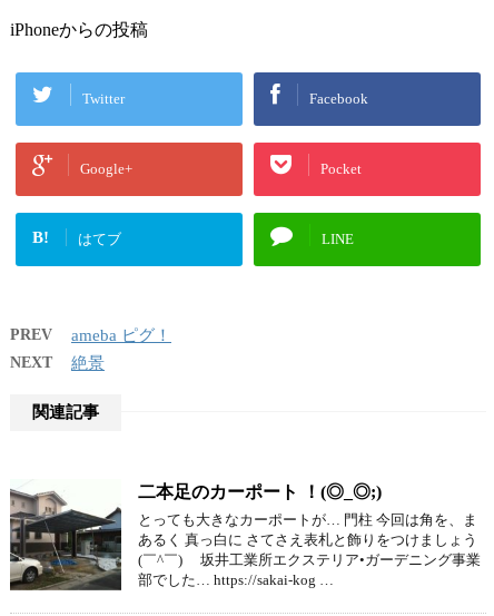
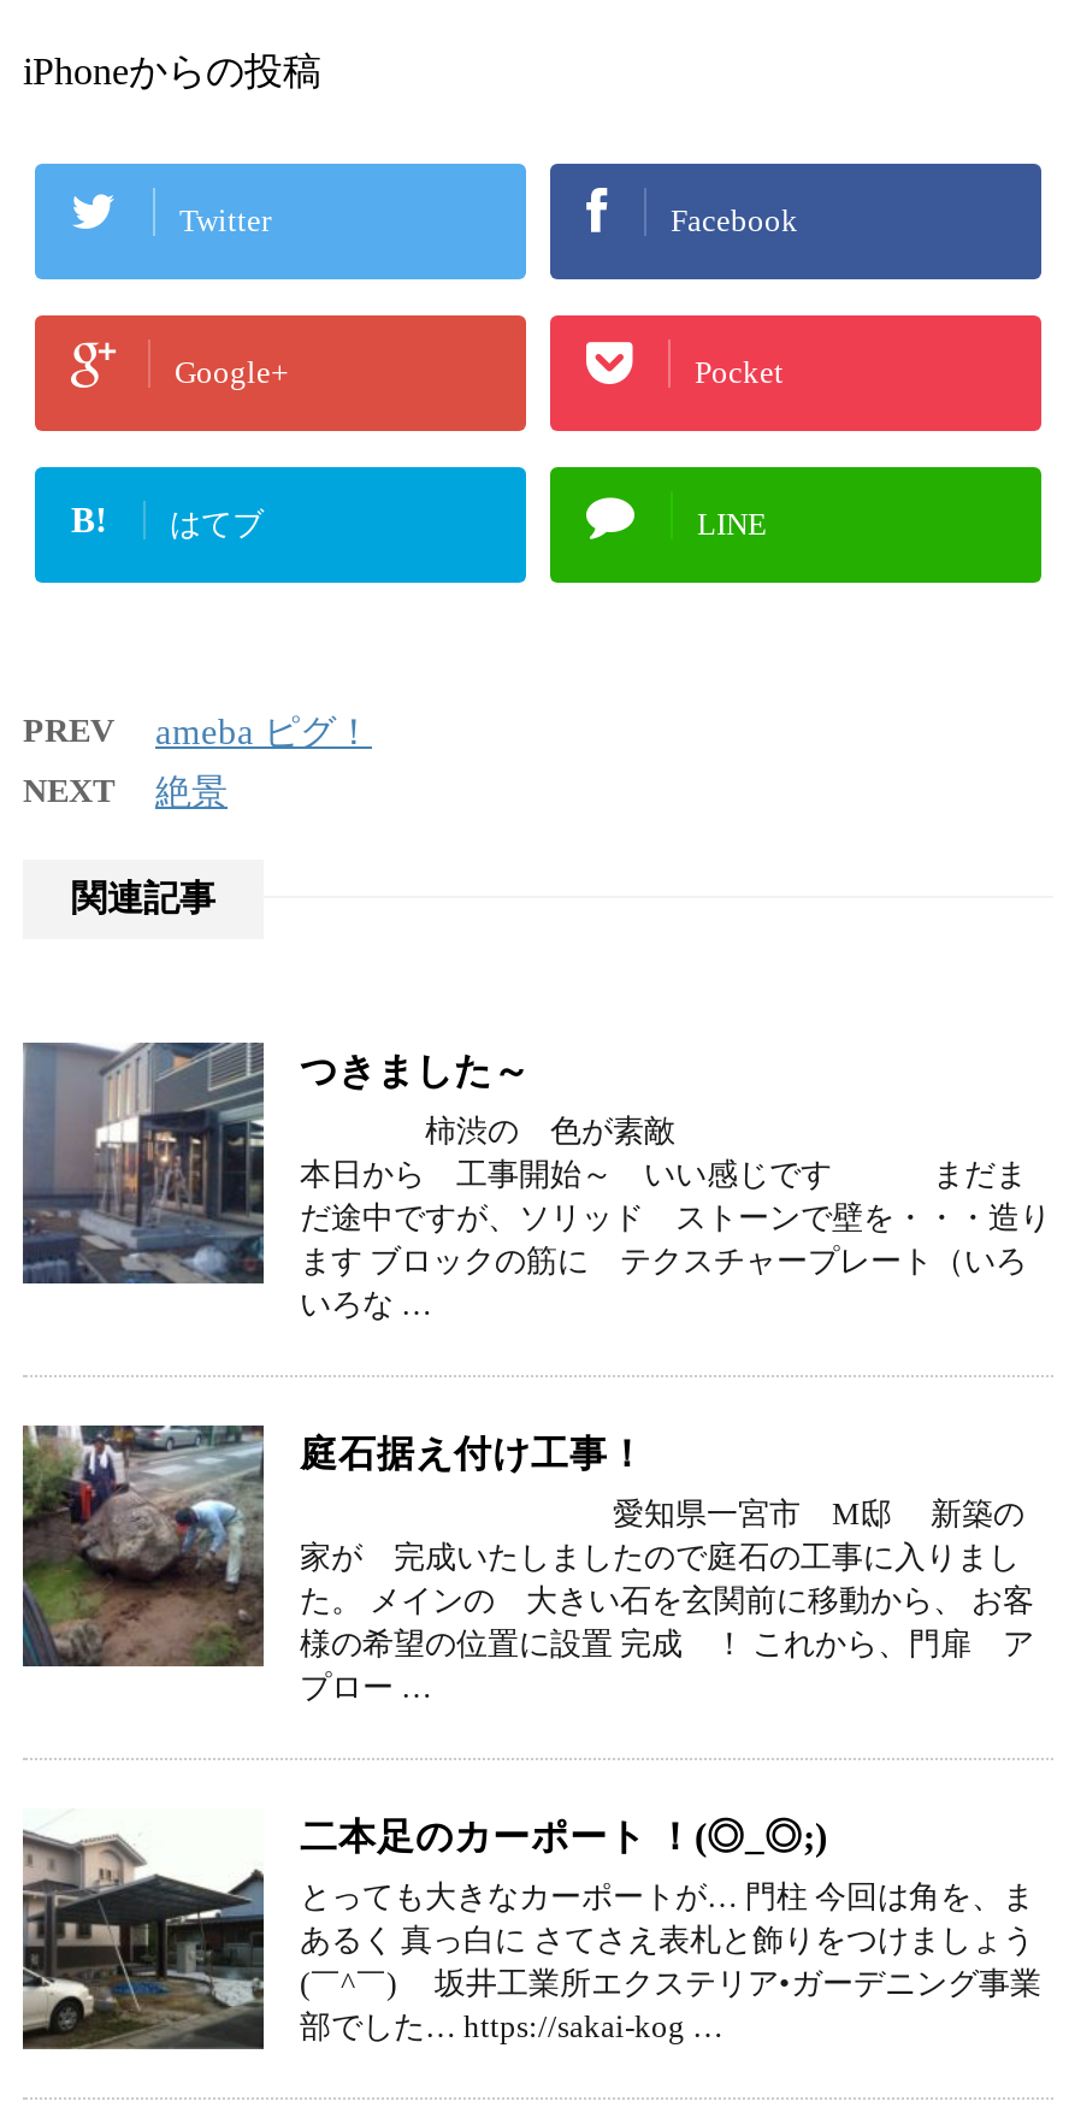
none -> [20,1040,1051,1322] [image] | つきました～ | 柿渋の 色が素敵 | 本日から 工事開始～ いい感じです まだま | だ途中ですが、ソリッド ストーンで壁を・・・造り | ます ブロックの筋に テクスチャープレート（いろ | いろな …
none -> [20,1423,1034,1704] [image] | 庭石据え付け工事！ | 愛知県一宮市 M邸 新築の | 家が 完成いたしましたので庭石の工事に入りまし | た。 メインの 大きい石を玄関前に移動から、 お客 | 様の希望の位置に設置 完成 ！ これから、門扉 ア | プロー …

